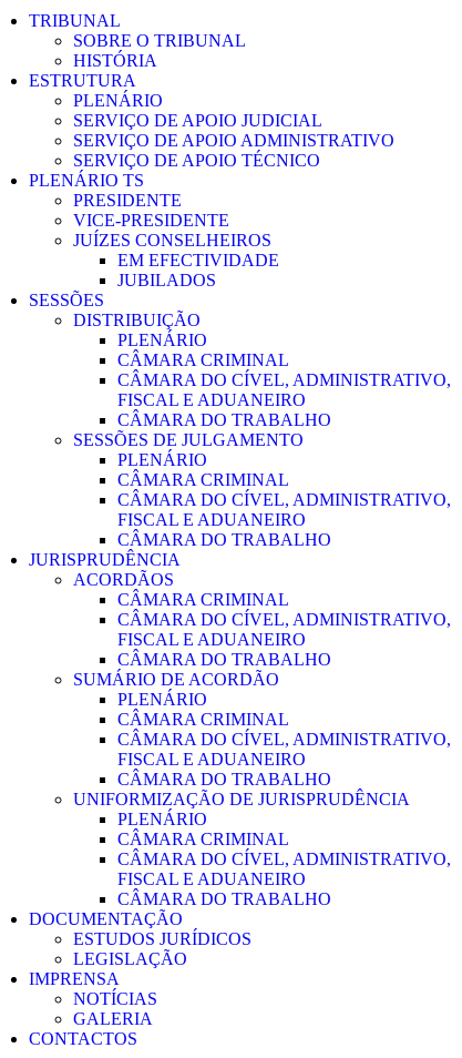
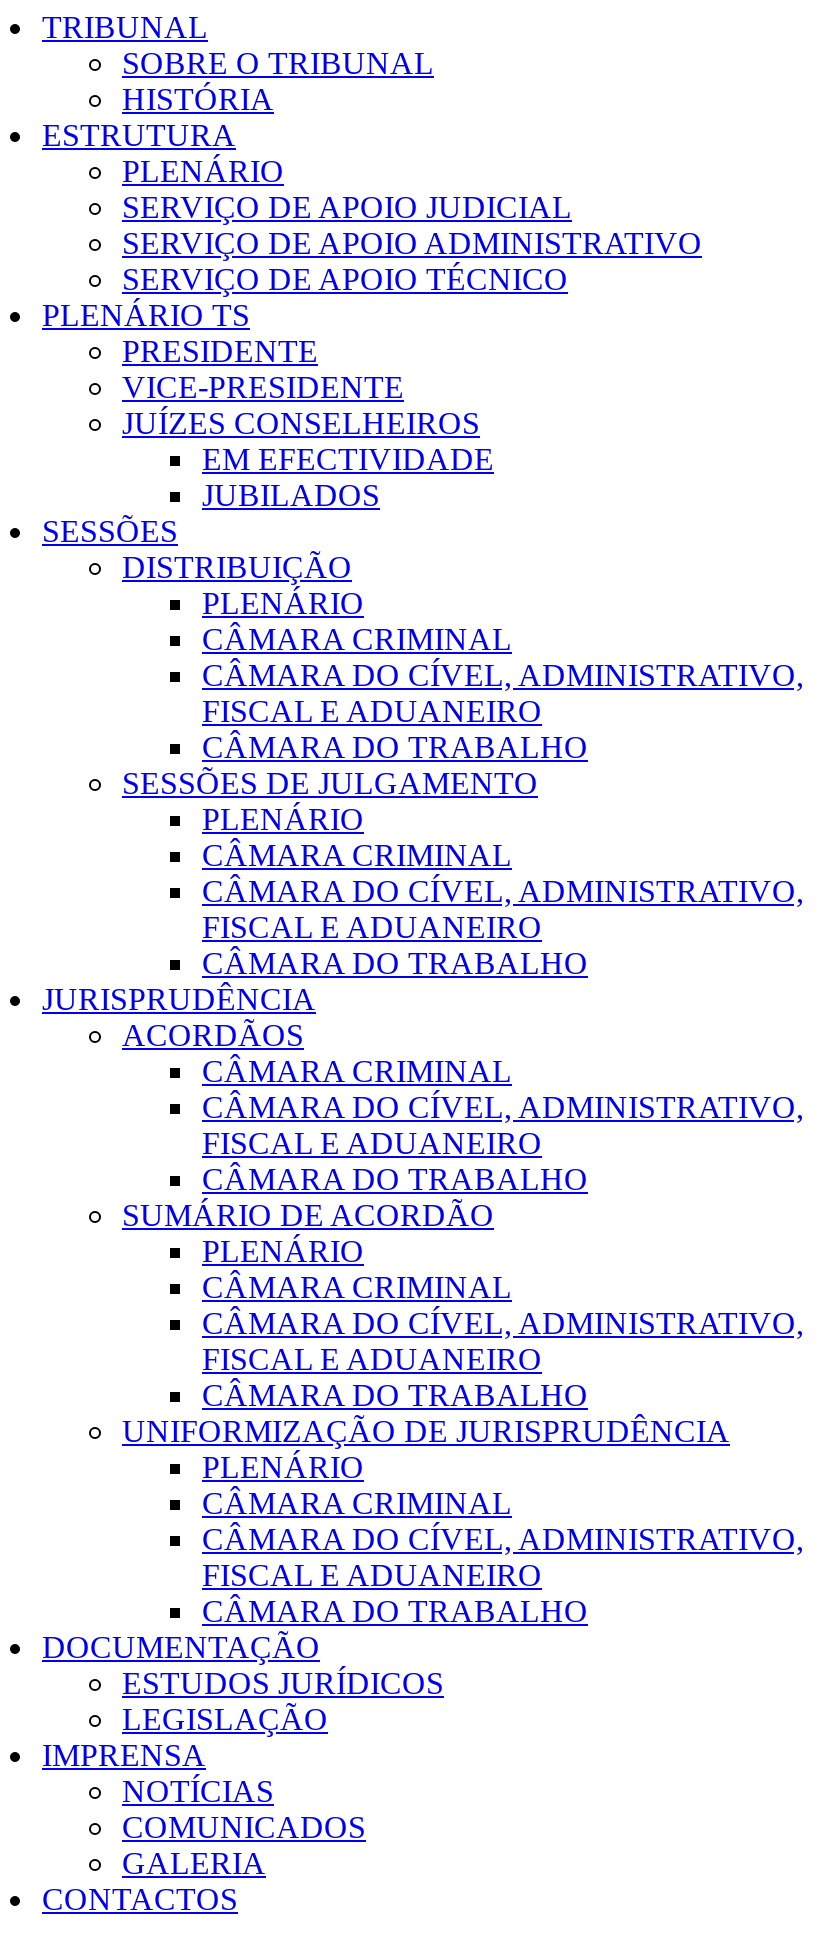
none -> [122,1810,366,1844] COMUNICADOS

